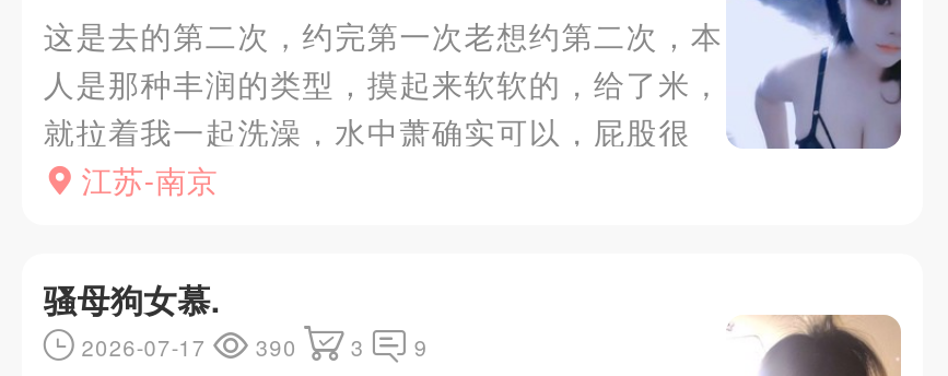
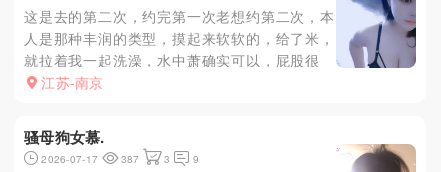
[81,332,428,363] 2026-07-17 390 3 9 -> [41,152,200,166] 2026-07-17 387 3 9

